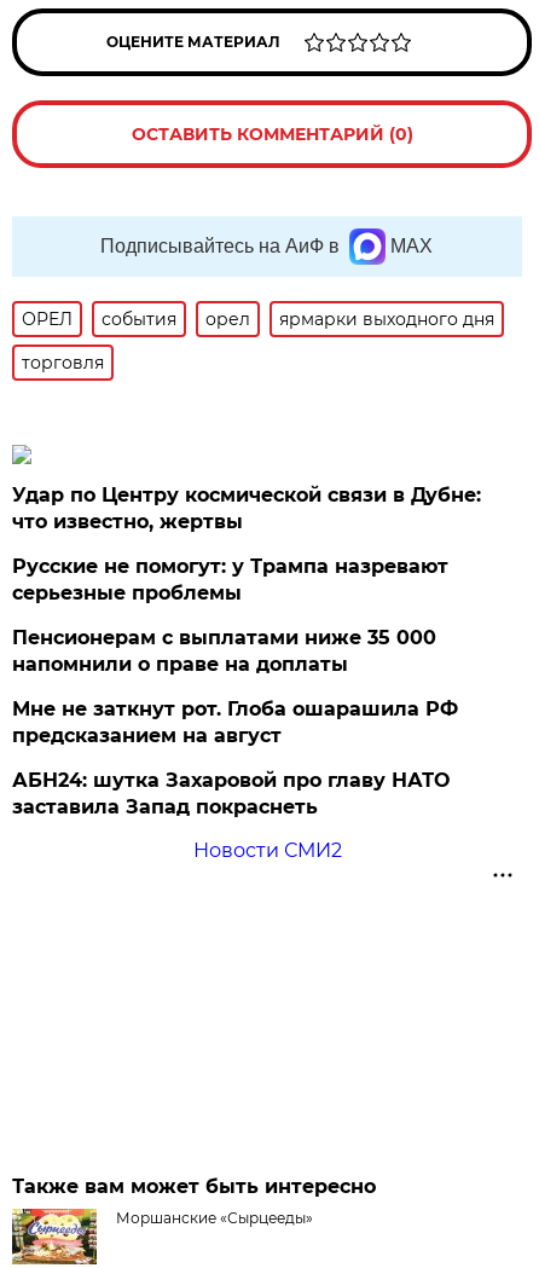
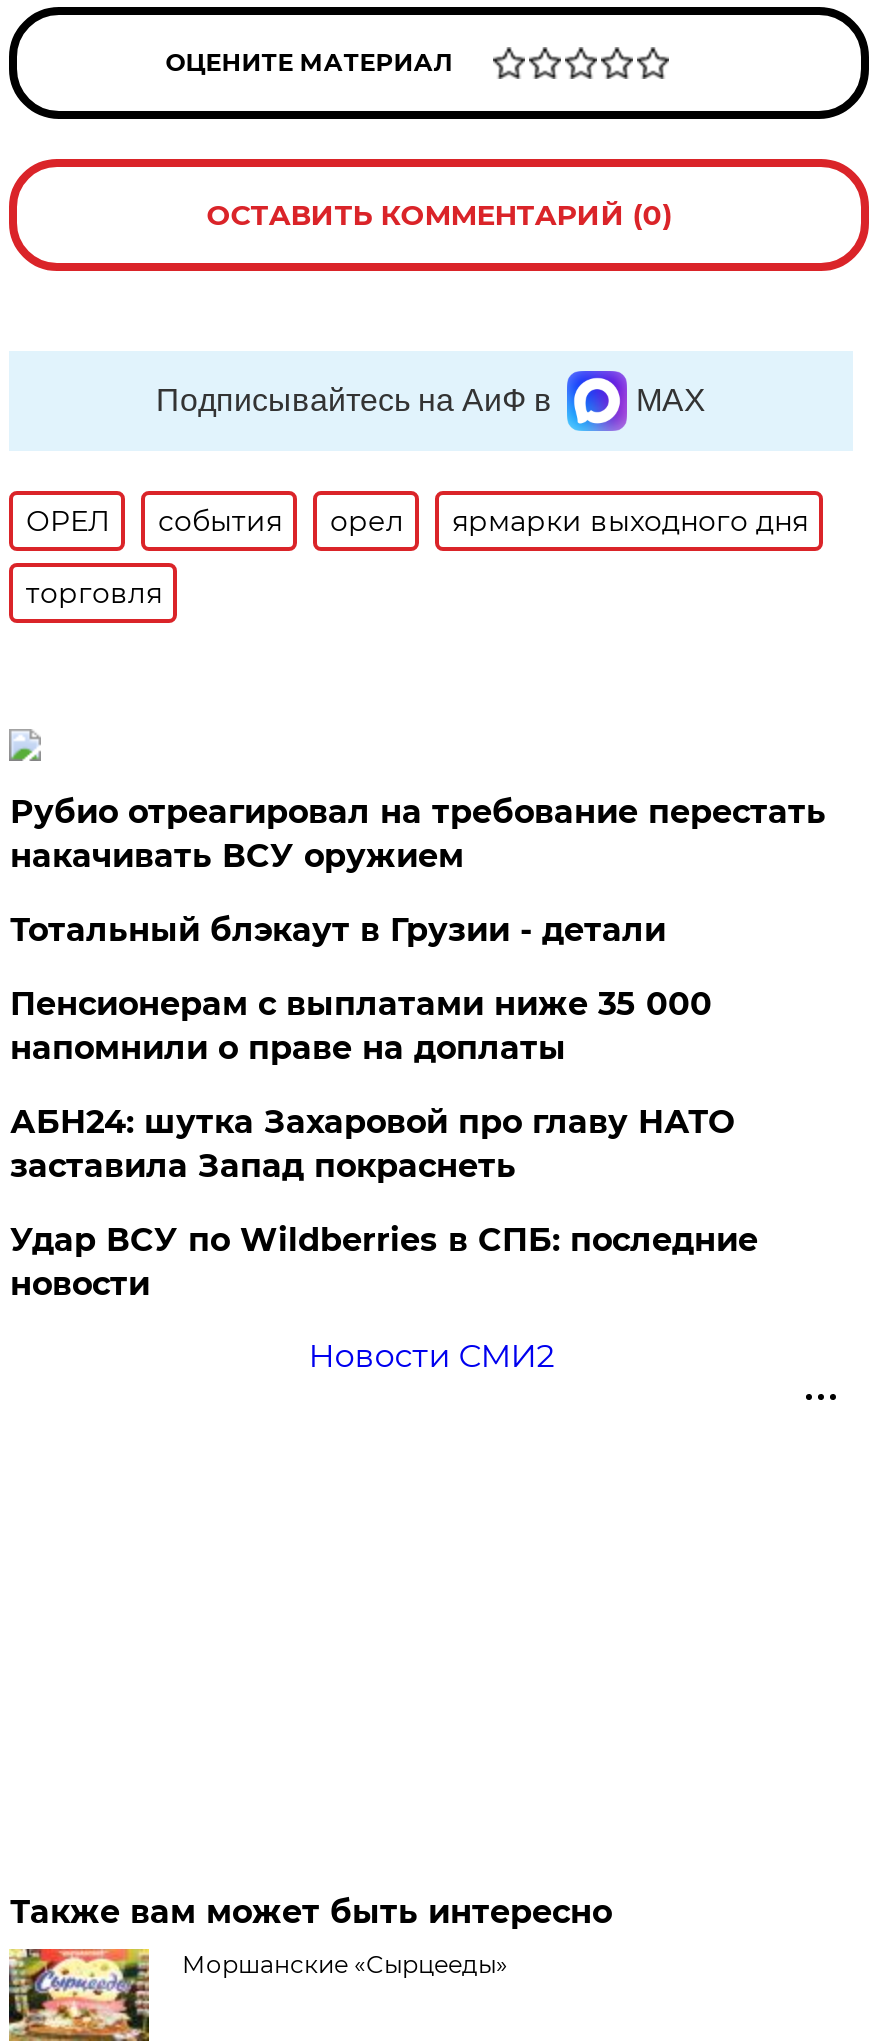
[13,483,481,533] Удар по Центру космической связи в Дубне: | что известно, жертвы -> [10,792,826,874] Рубио отреагировал на требование перестать | накачивать ВСУ оружием
[13,554,449,604] Русские не помогут: у Трампа назревают | серьезные проблемы -> [10,910,666,948] Тотальный блэкаут в Грузии - детали
[13,697,459,747] Мне не заткнут рот. Глоба ошарашила РФ | предсказанием на август -> none
moved [13,768,450,818] -> [10,1102,734,1184]: АБН24: шутка Захаровой про главу НАТО | заставила Запад покраснеть
none -> [10,1220,758,1302] Удар ВСУ по Wildberries в СПБ: последние | новости

